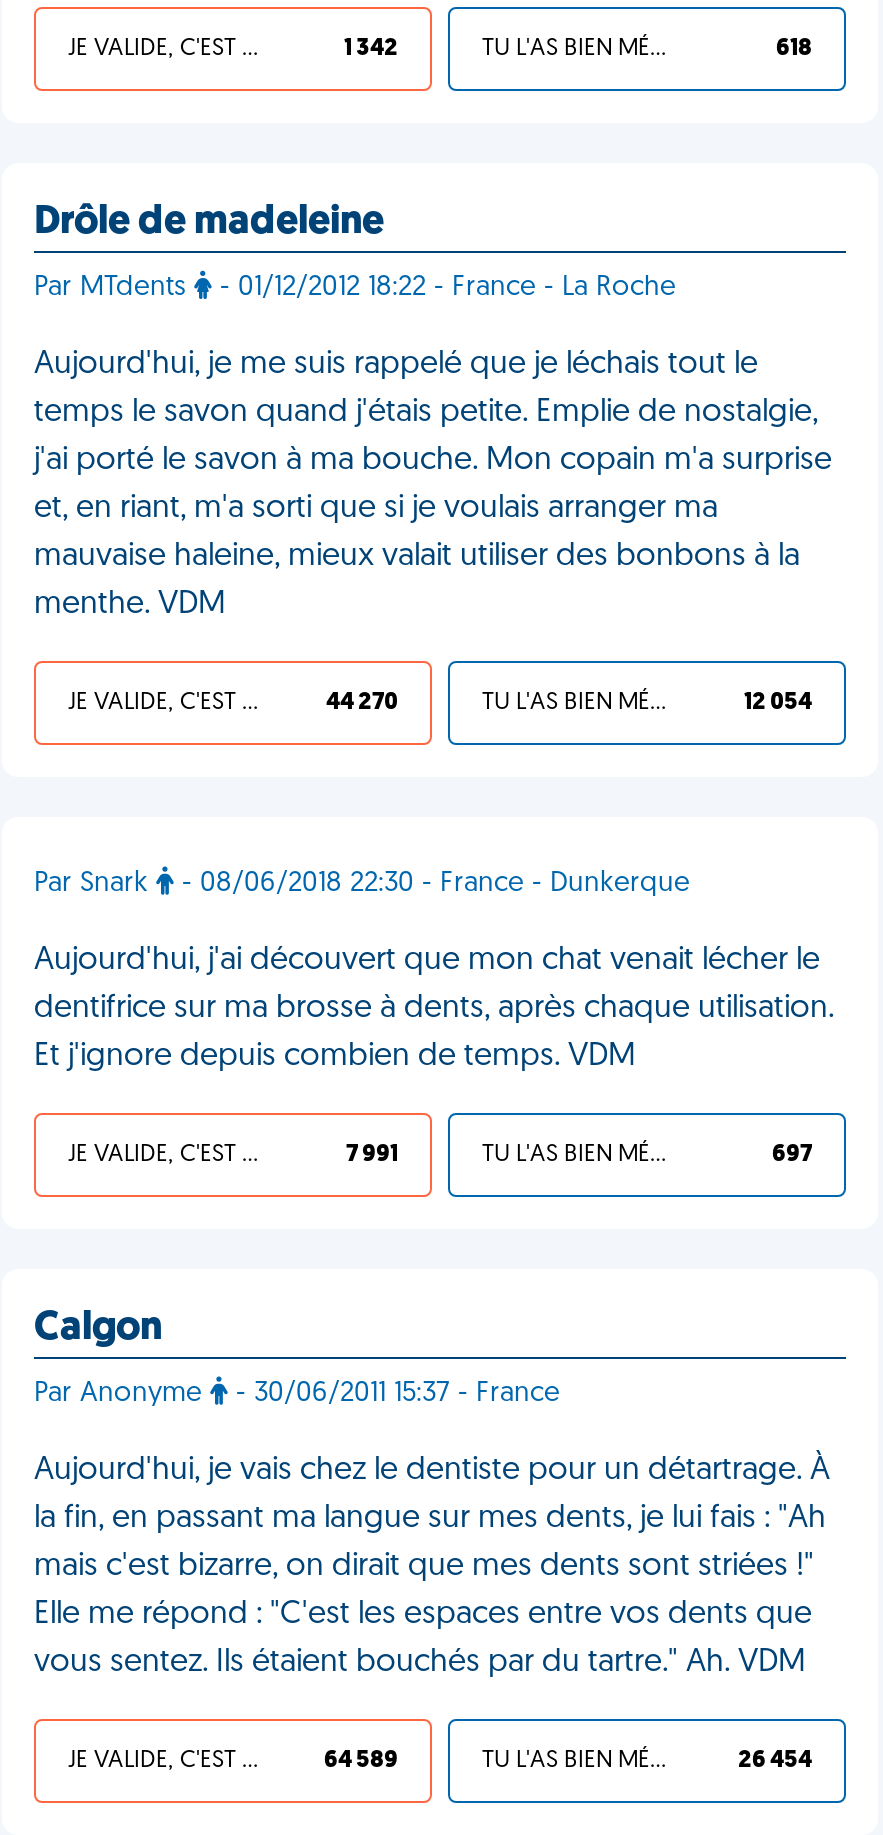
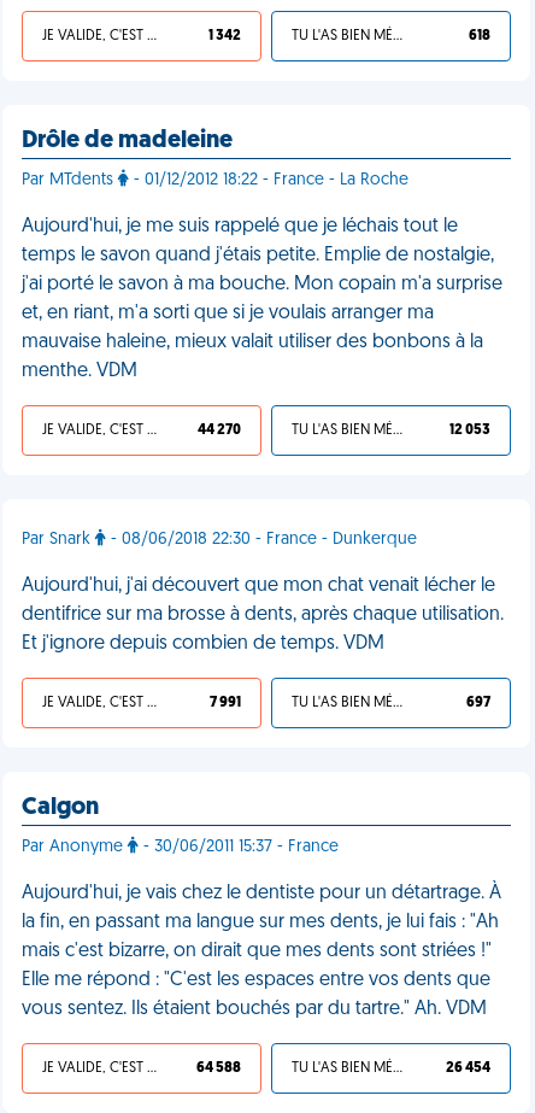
[744,691,812,715] 12 054 -> [449,423,490,438] 12 053
[324,1749,398,1773] 64 589 -> [196,1061,241,1076] 64 588

